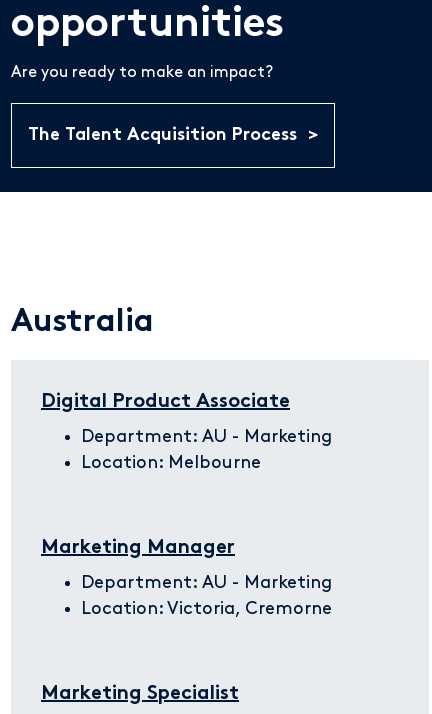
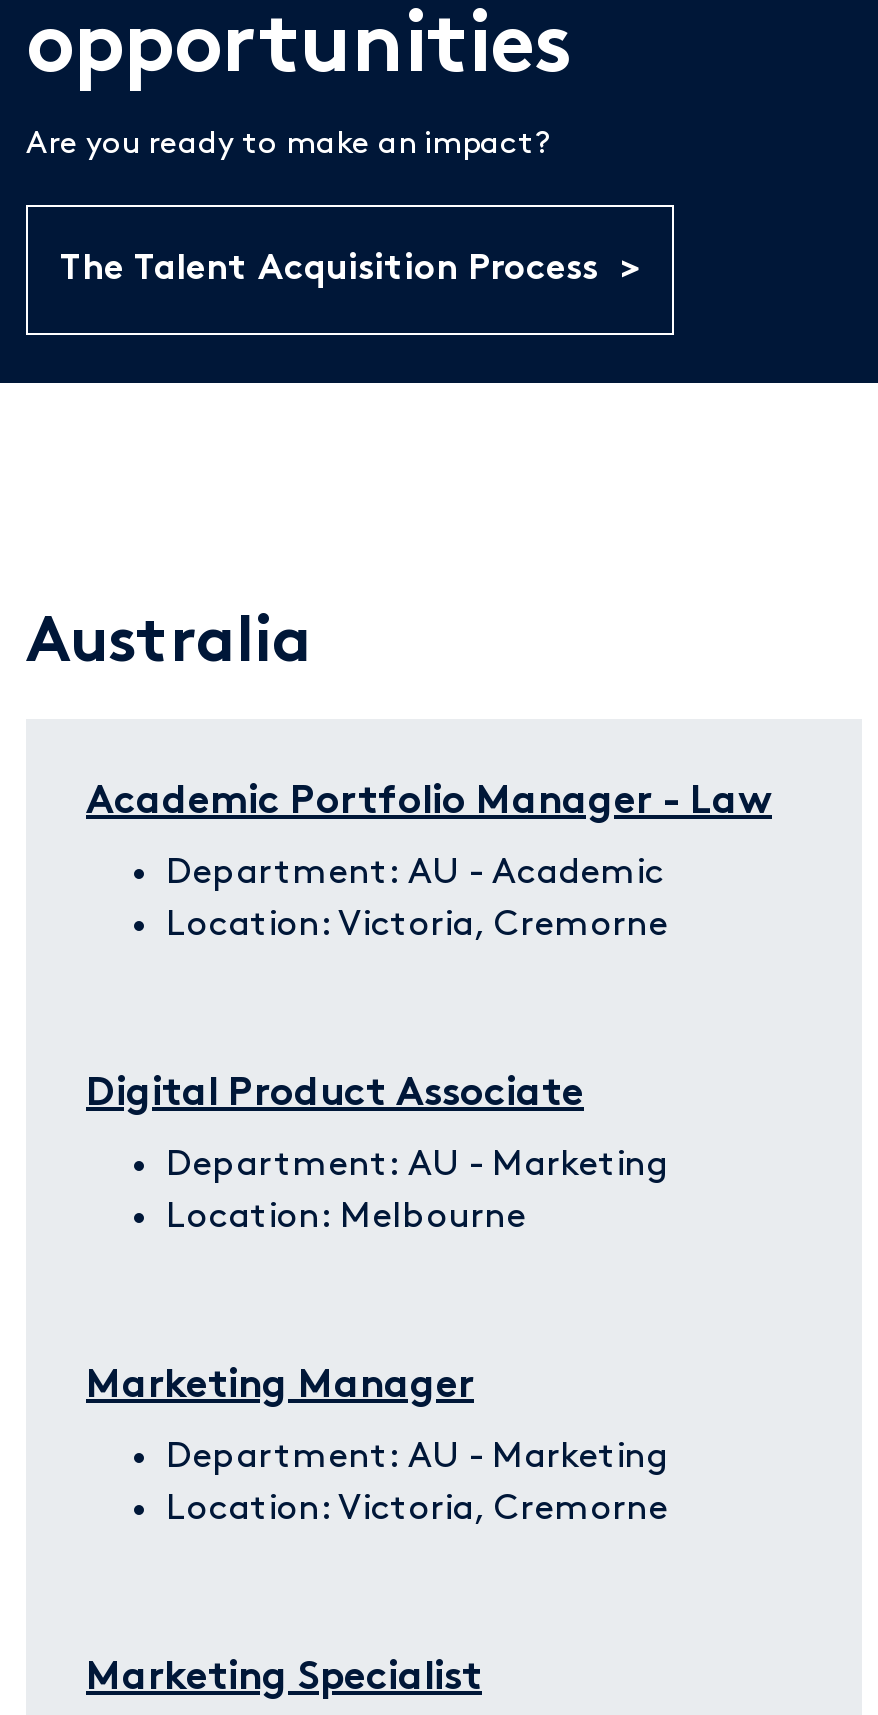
none -> [86,785,772,941] Academic Portfolio Manager - Law | Department: AU - Academic | Location: Victoria, Cremorne

